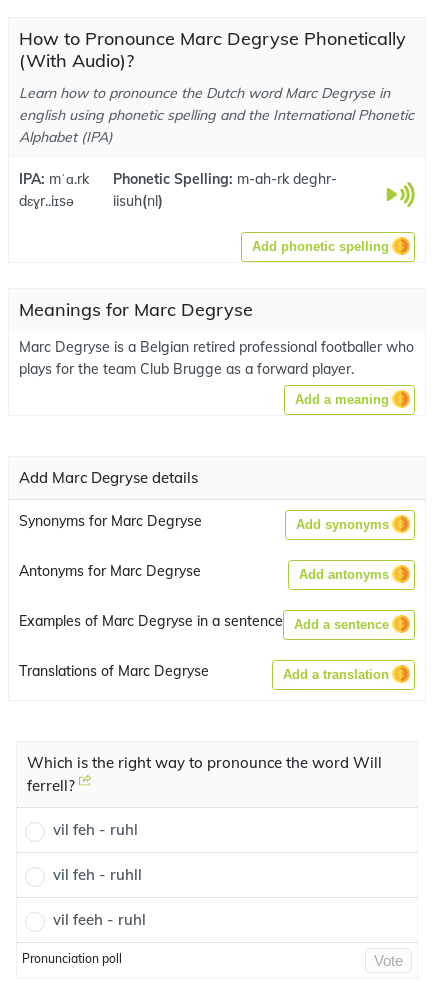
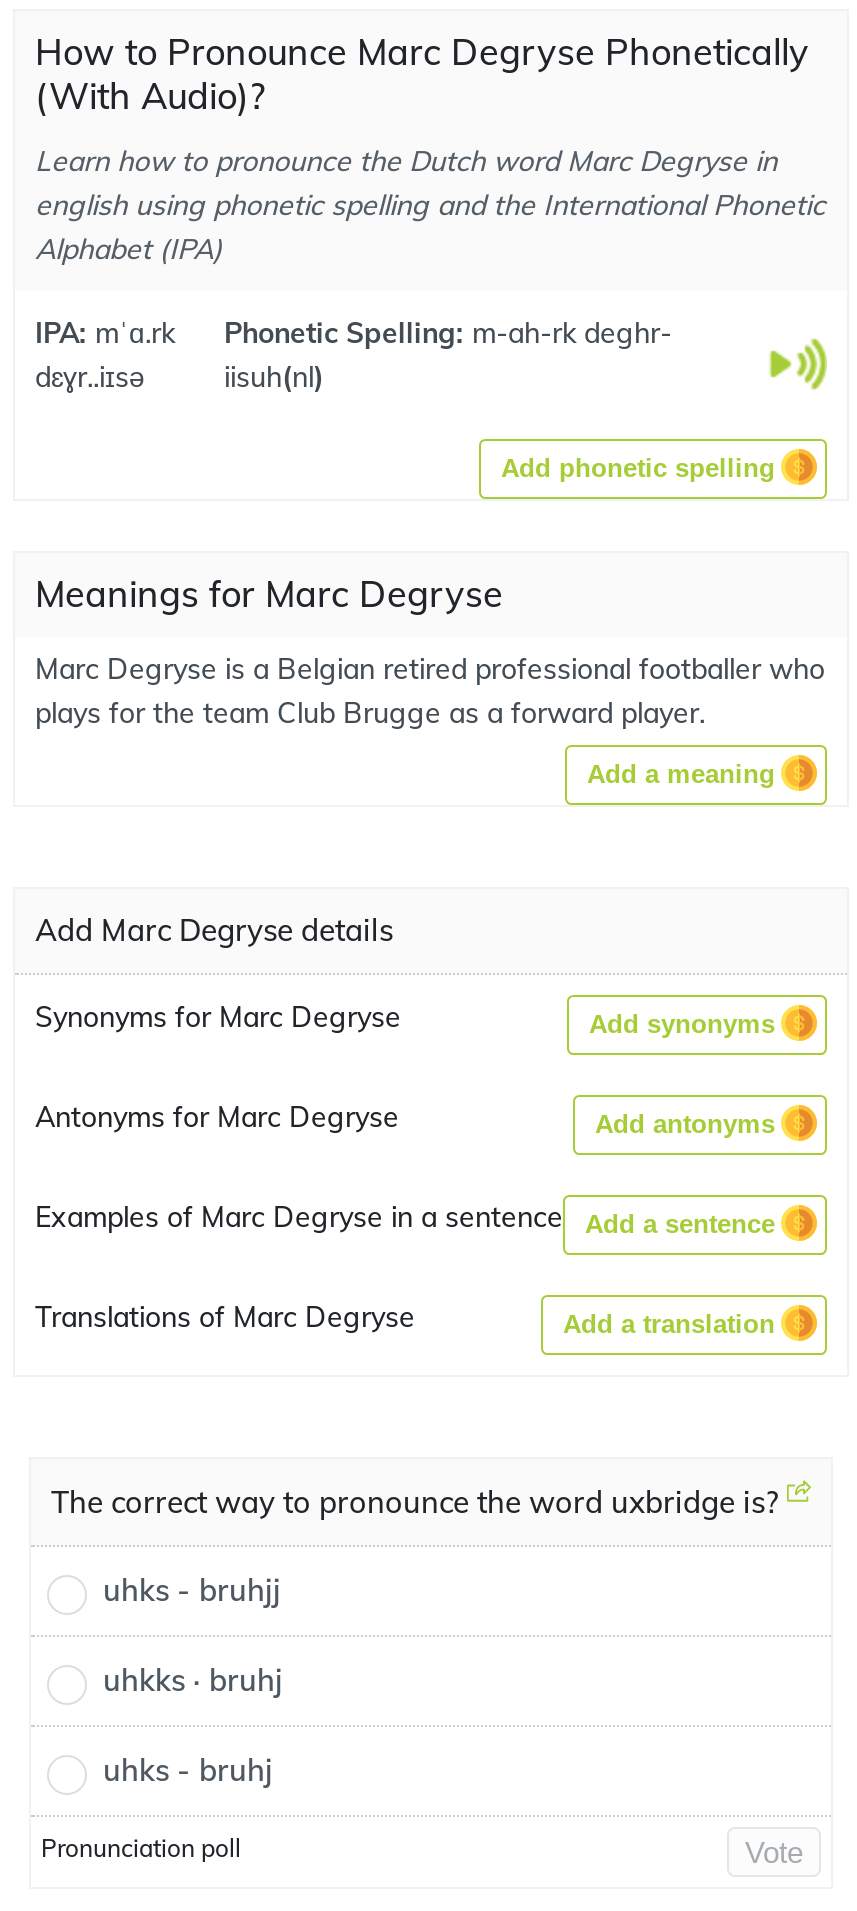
[27,753,382,795] Which is the right way to pronounce the word Will | ferrell? -> [51,1483,787,1521] The correct way to pronounce the word uxbridge is?
[53,820,138,839] vil feh - ruhl -> [103,1571,281,1609] uhks - bruhjj
[53,865,142,884] vil feh - ruhll -> [103,1661,283,1699] uhkks · bruhj
[53,910,146,929] vil feeh - ruhl -> [103,1751,273,1789] uhks - bruhj

